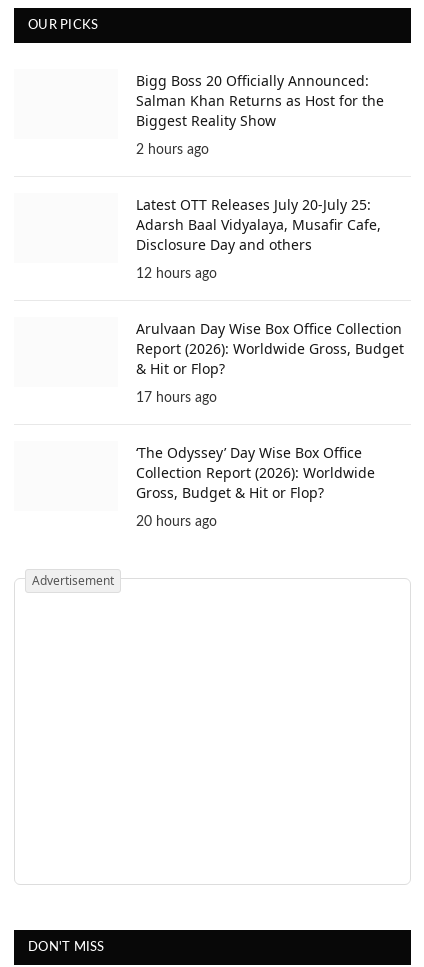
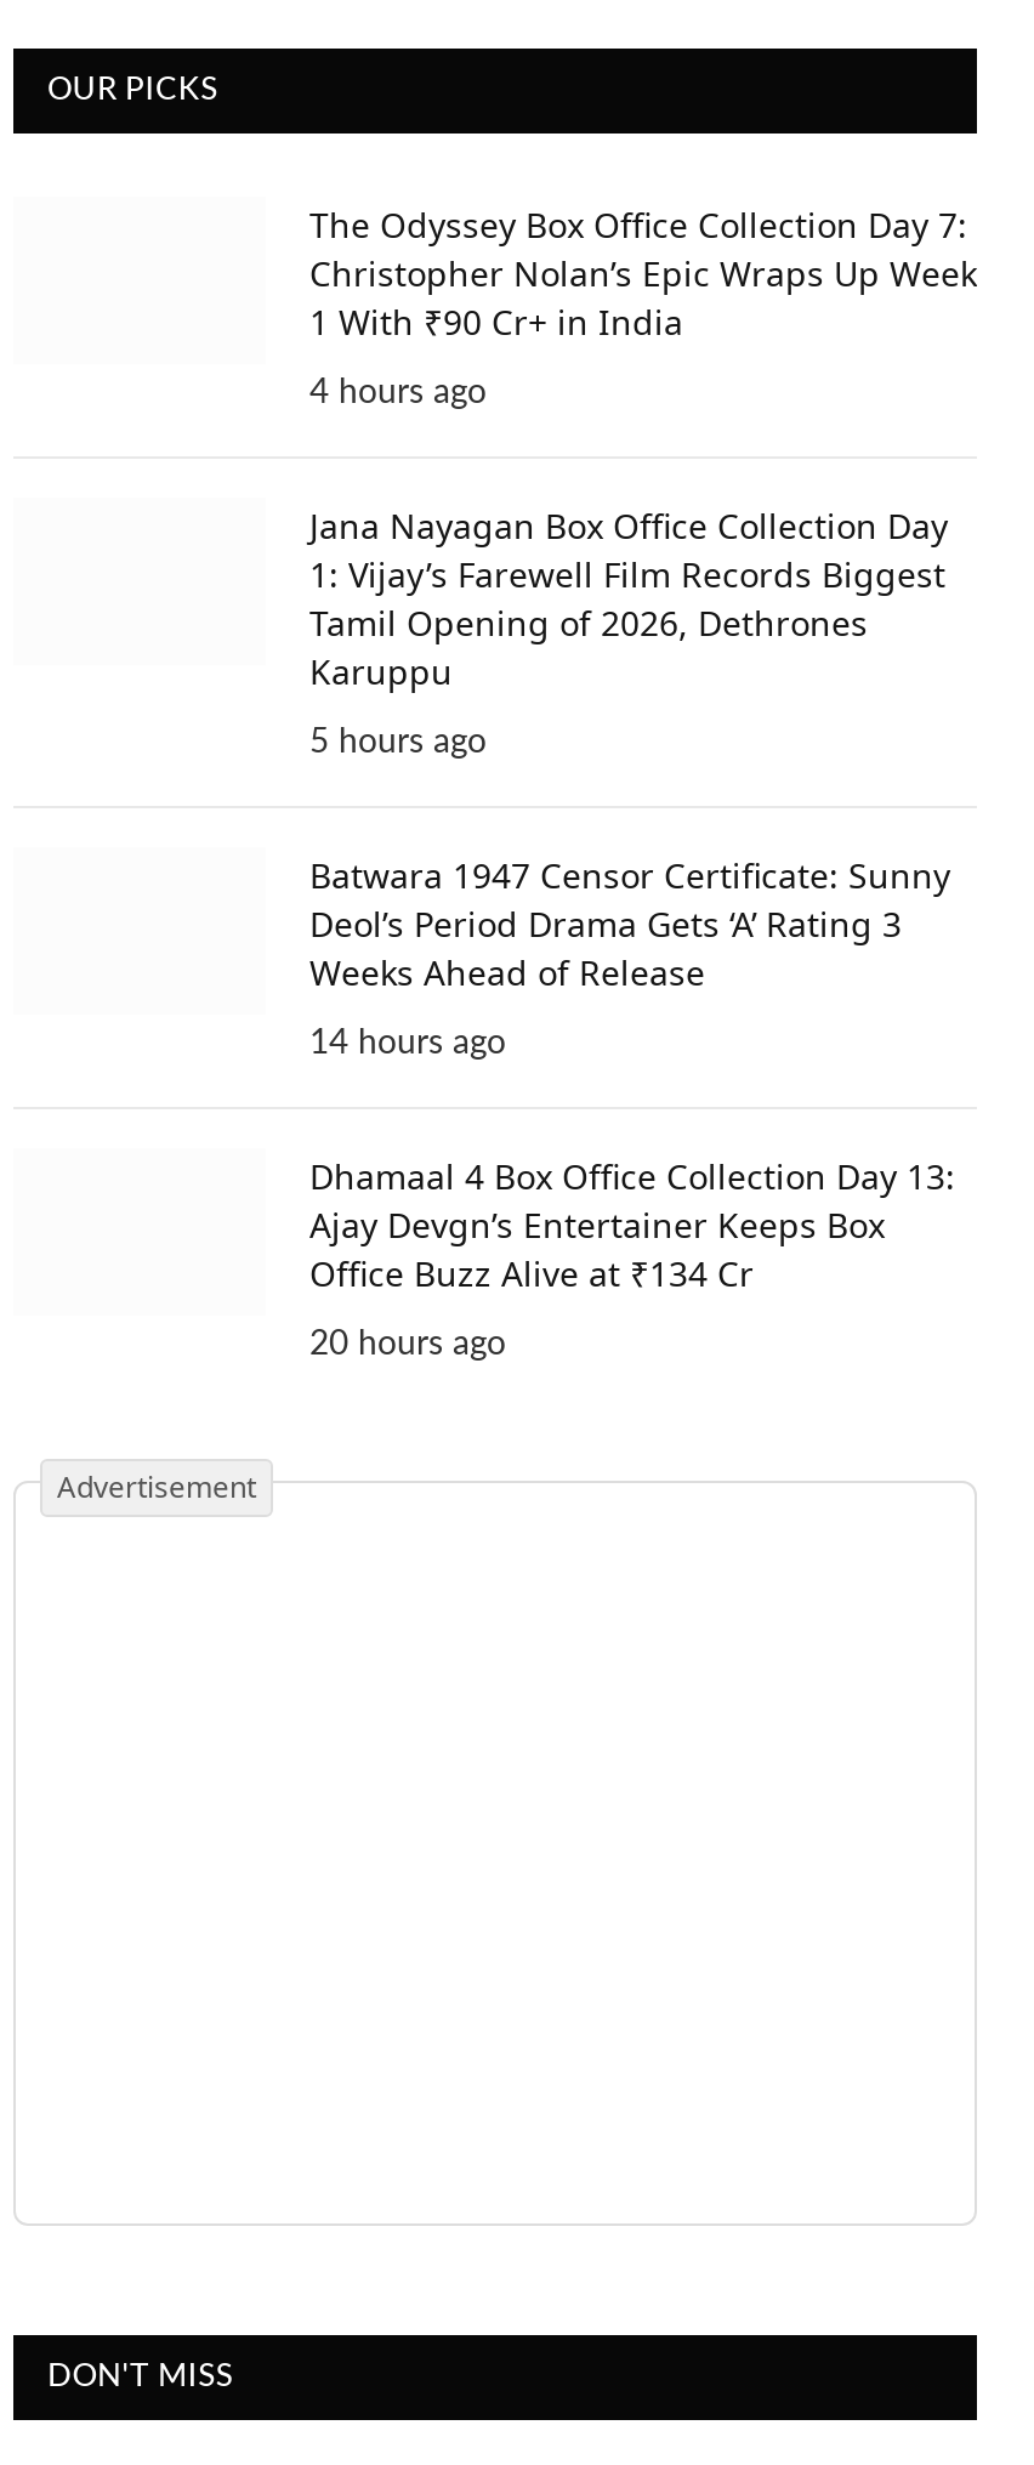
[136,71,384,130] Bigg Boss 20 Officially Announced: | Salman Khan Returns as Host for the | Biggest Reality Show -> [309,201,977,344] The Odyssey Box Office Collection Day 7: | Christopher Nolan’s Epic Wraps Up Week | 1 With ₹90 Cr+ in India
[136,143,209,157] 2 hours ago -> [309,376,487,410] 4 hours ago
[136,195,381,254] Latest OTT Releases July 20-July 25: | Adarsh Baal Vidyalaya, Musafir Cafe, | Disclosure Day and others -> [309,502,948,694] Jana Nayagan Box Office Collection Day | 1: Vijay’s Farewell Film Records Biggest | Tamil Opening of 2026, Dethrones | Karuppu
[136,267,217,281] 12 hours ago -> [309,726,487,760] 5 hours ago
[136,319,404,378] Arulvaan Day Wise Box Office Collection | Report (2026): Worldwide Gross, Budget | & Hit or Flop? -> [309,852,950,995] Batwara 1947 Censor Certificate: Sunny | Deol’s Period Drama Gets ‘A’ Rating 3 | Weeks Ahead of Release
[136,391,217,405] 17 hours ago -> [309,1027,506,1061] 14 hours ago
[136,443,375,502] ‘The Odyssey’ Day Wise Box Office | Collection Report (2026): Worldwide | Gross, Budget & Hit or Flop? -> [309,1153,955,1296] Dhamaal 4 Box Office Collection Day 13: | Ajay Devgn’s Entertainer Keeps Box | Office Buzz Alive at ₹134 Cr

